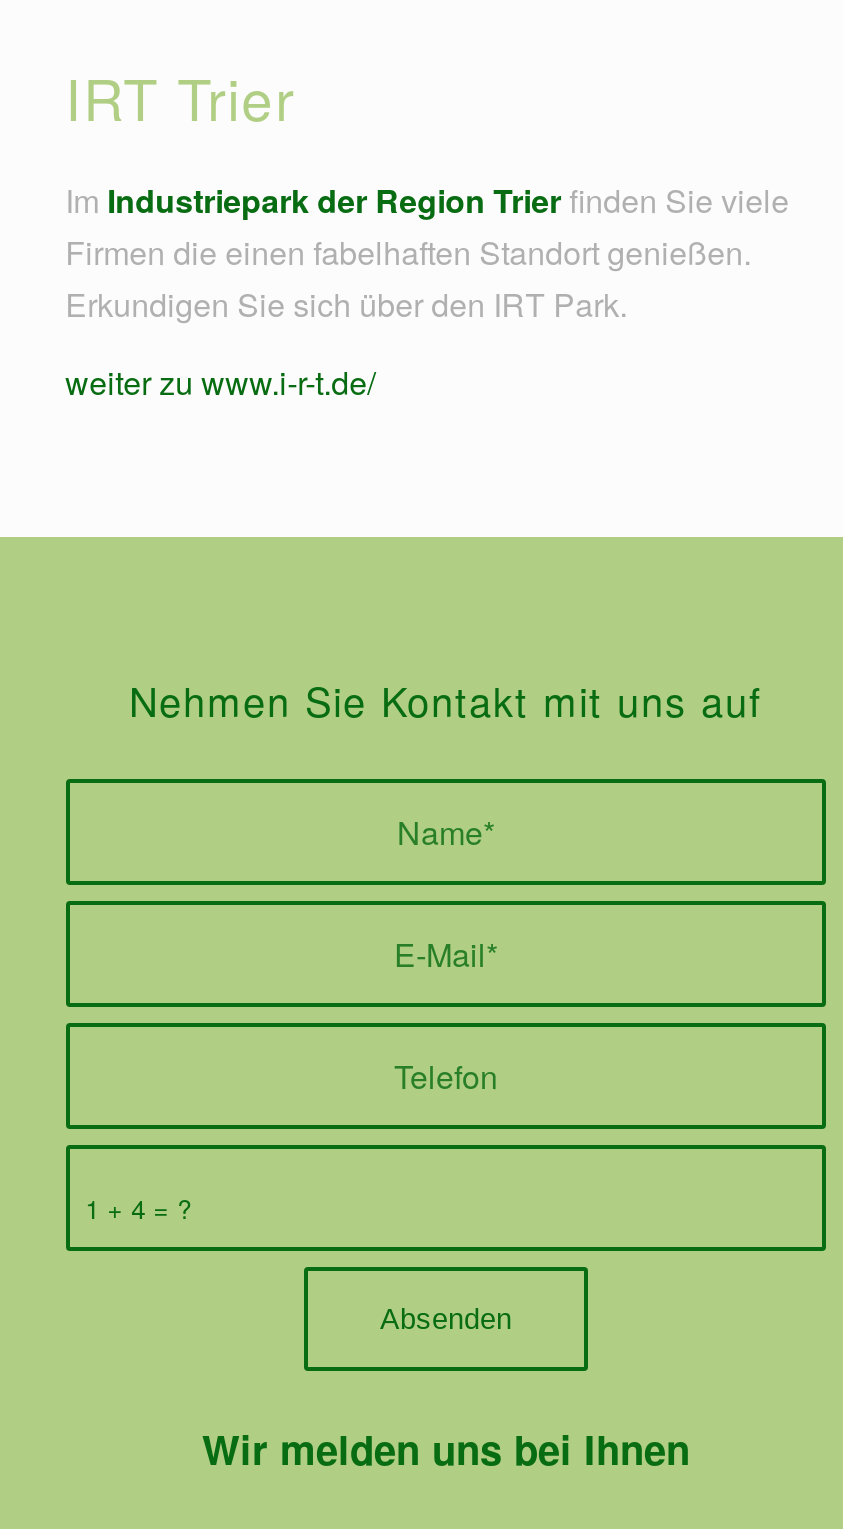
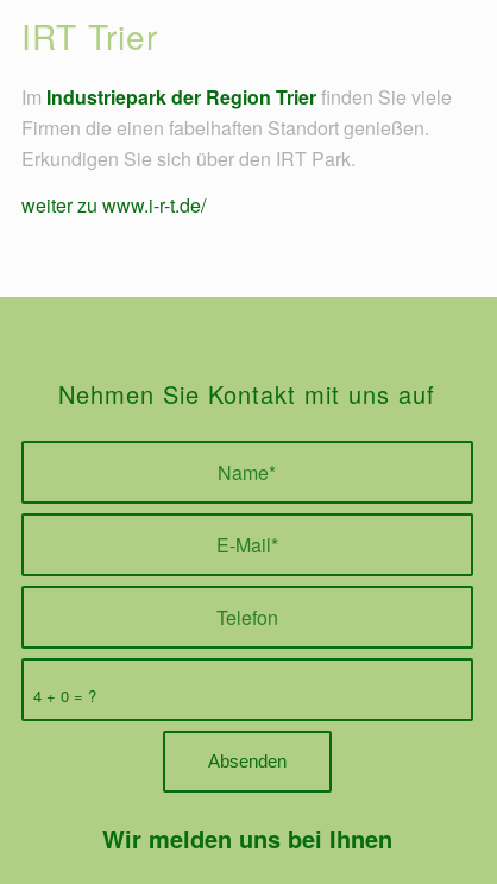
[85,1189,191,1227] 1 + 4 = ? -> [33,684,96,707] 4 + 0 = ?

